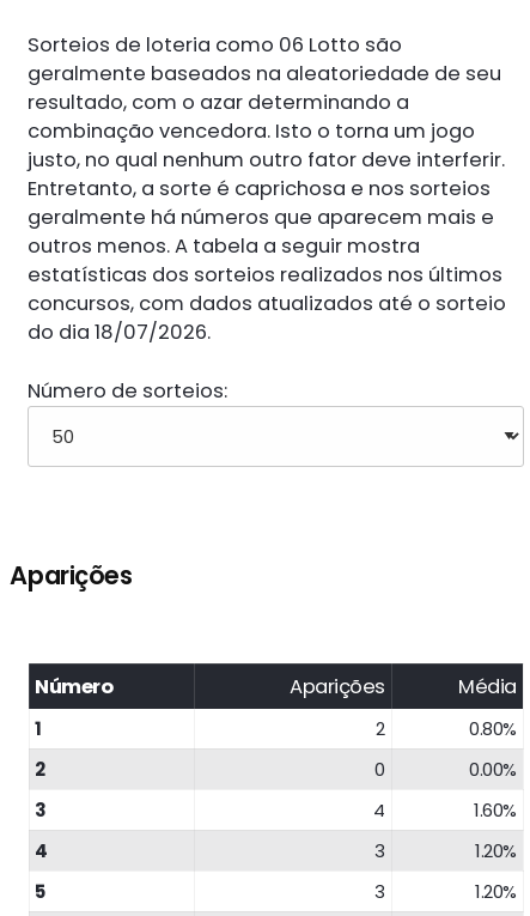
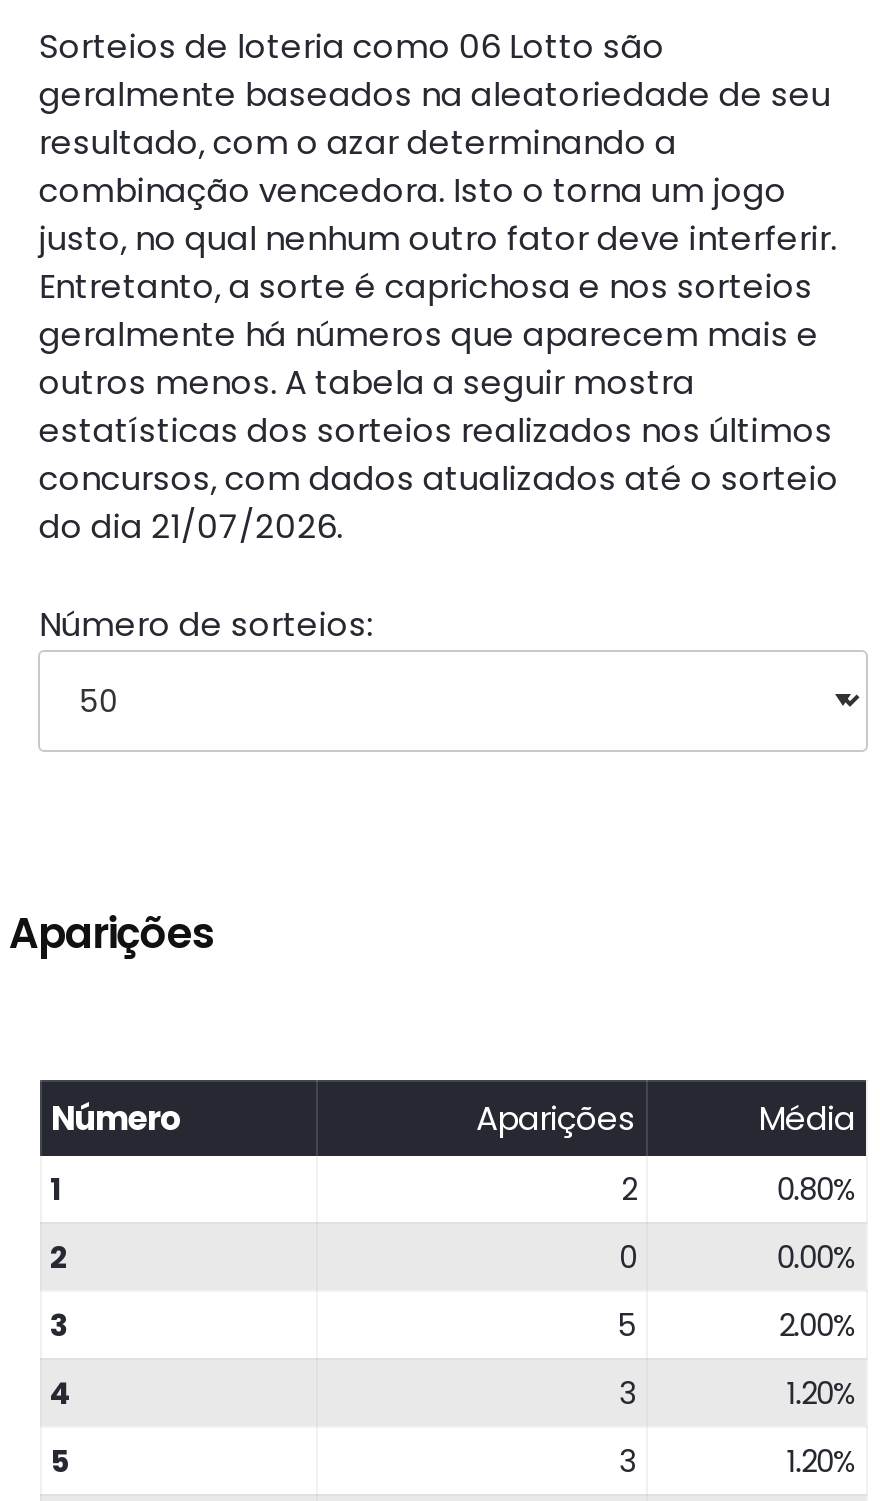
[28,318,211,346] do dia 18/07/2026. -> [39,504,343,550] do dia 21/07/2026.
[374,798,385,823] 4 -> [617,1305,636,1347] 5
[474,798,517,823] 1.60% -> [778,1305,856,1347] 2.00%

